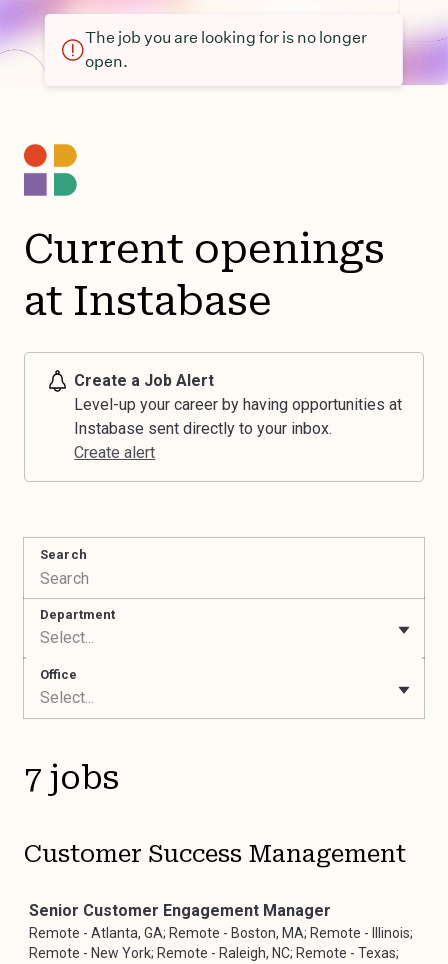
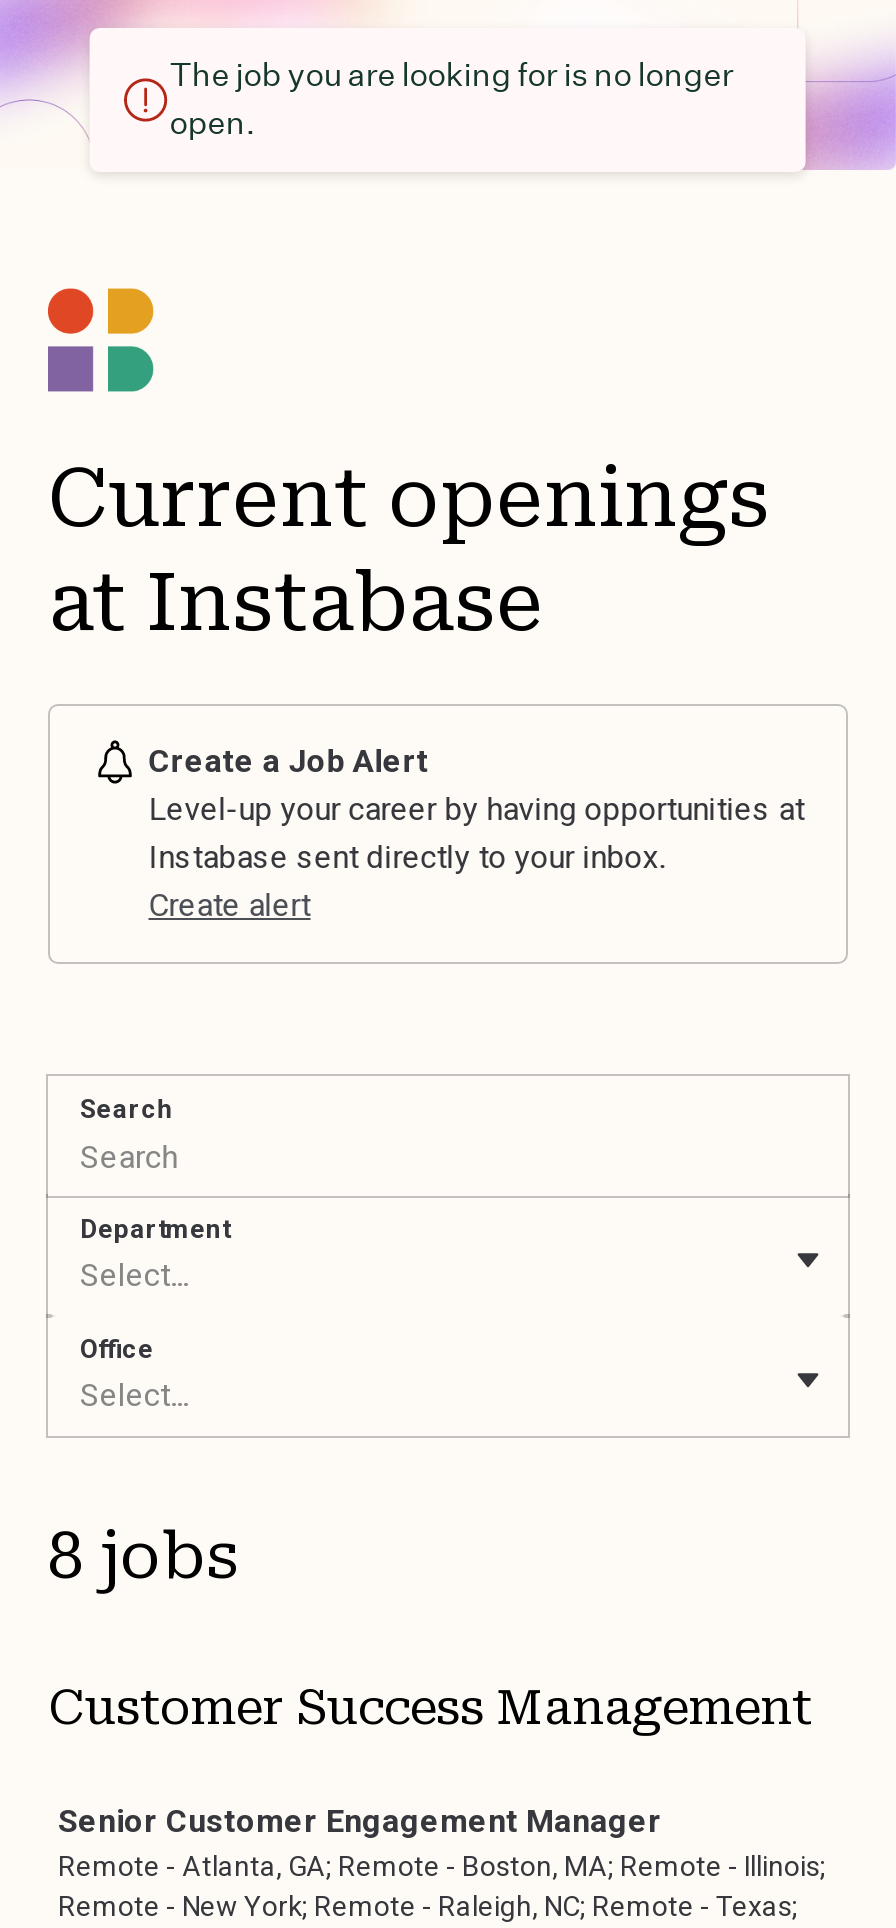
[24,759,119,797] 7 jobs -> [48,1518,238,1594] 8 jobs

